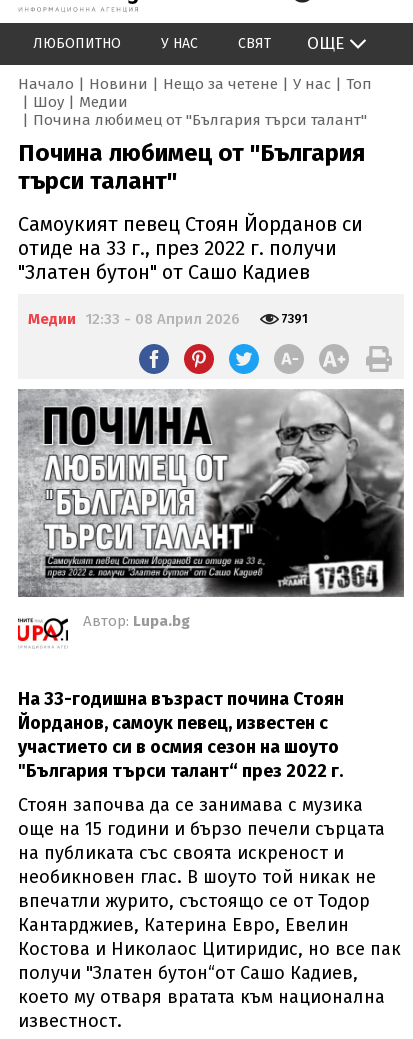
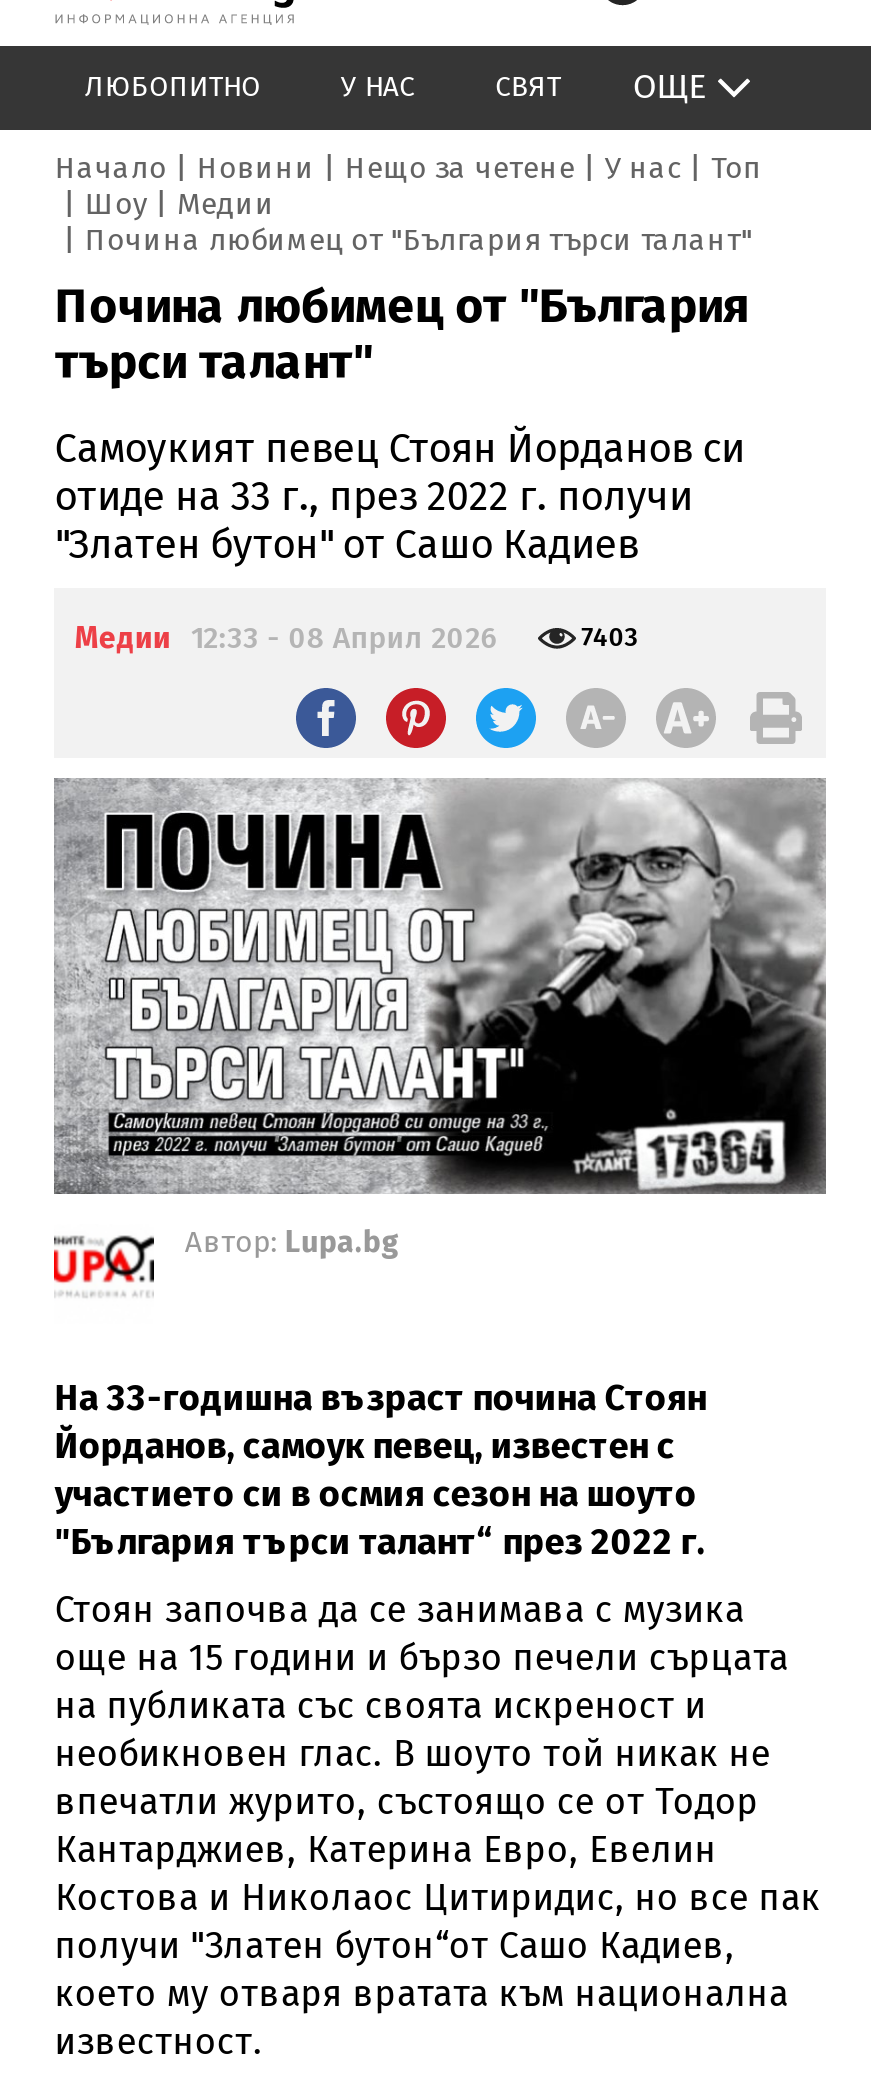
[281,311,308,326] 7391 -> [581,622,637,652] 7403

